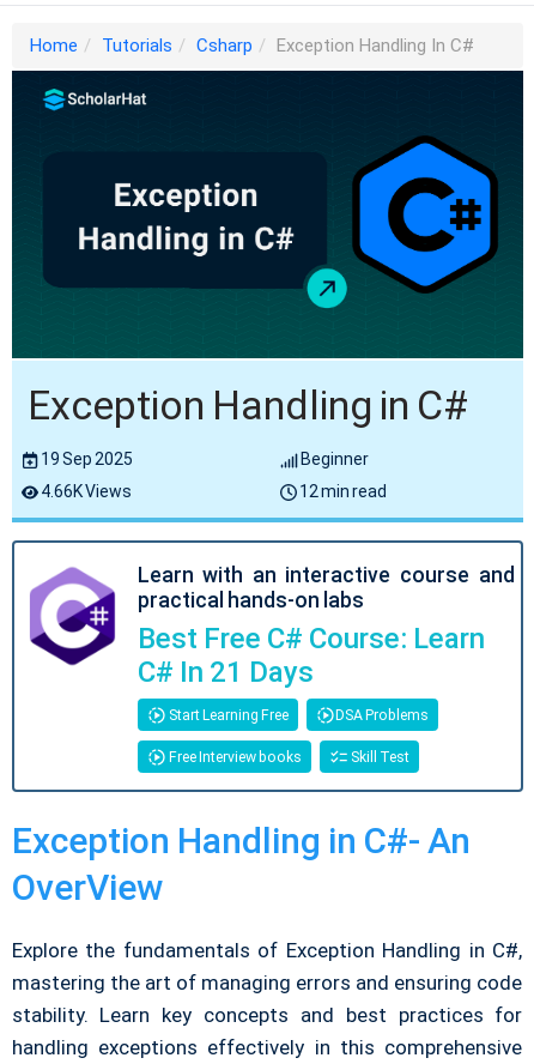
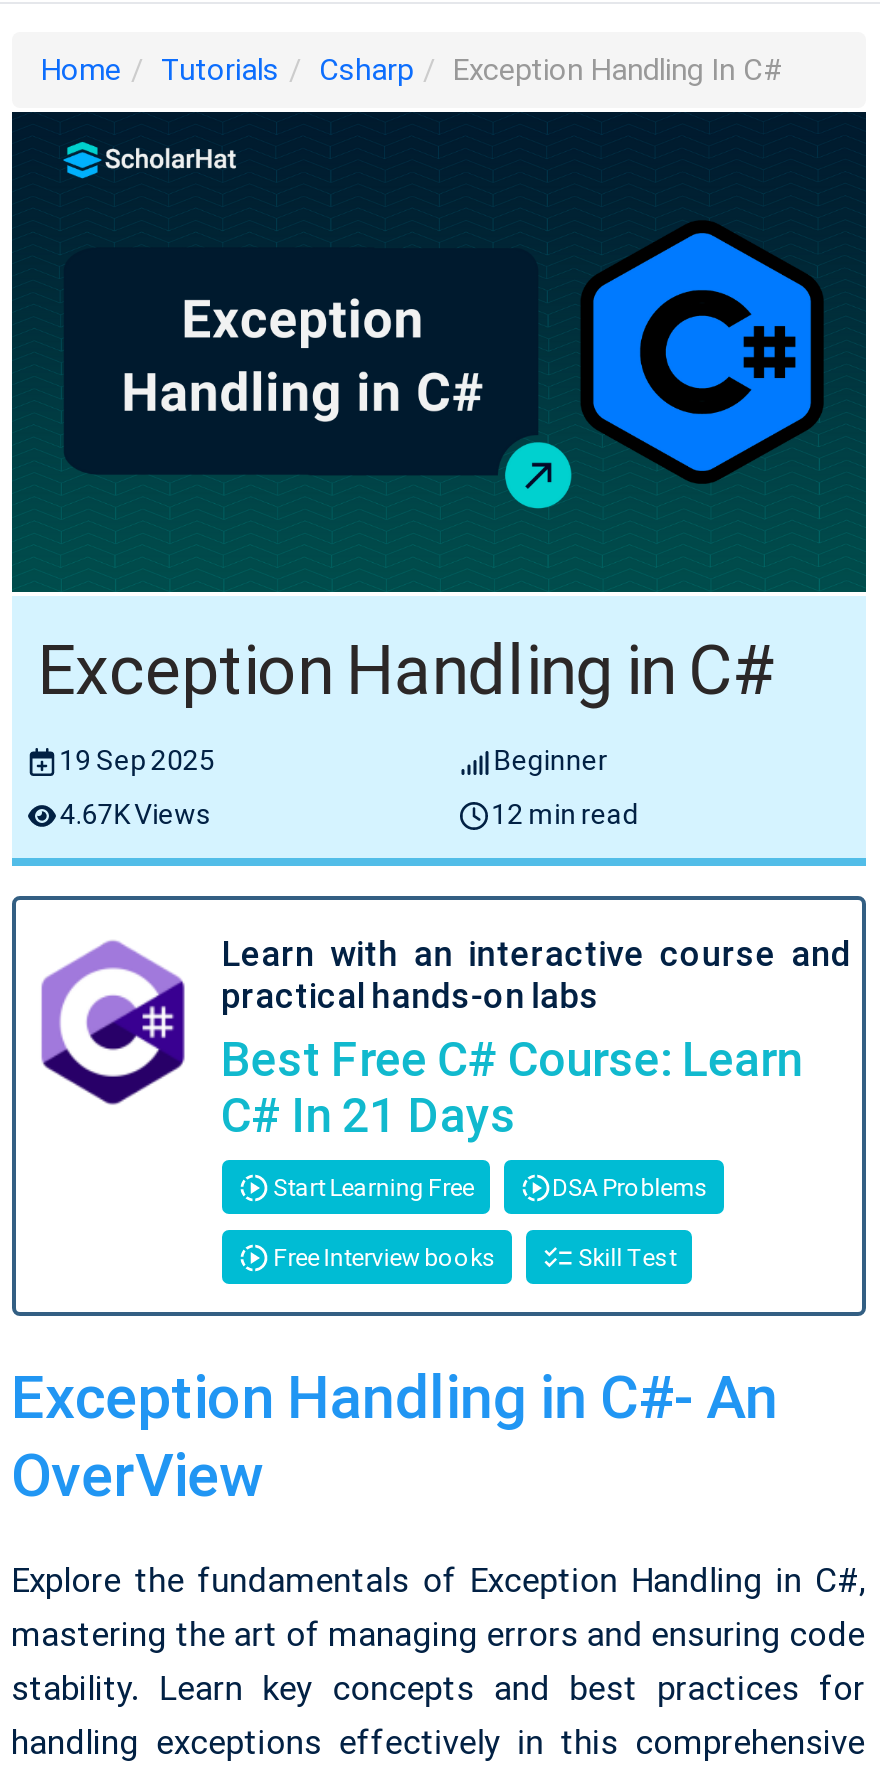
[38,482,132,501] 4.66K Views -> [55,798,212,830] 4.67K Views

